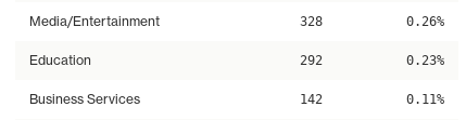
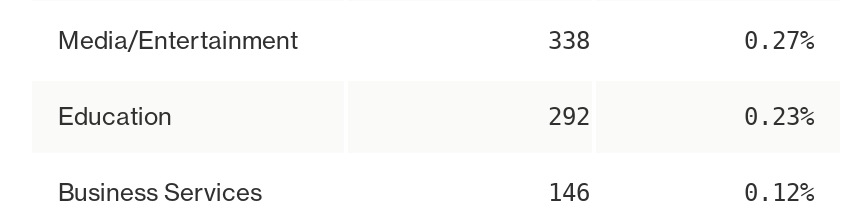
[300,14,323,29] 328 -> [548,28,590,56] 338
[406,14,444,29] 0.26% -> [744,28,814,56] 0.27%
[300,92,323,107] 142 -> [548,180,590,208] 146
[406,92,444,107] 0.11% -> [744,180,814,208] 0.12%

